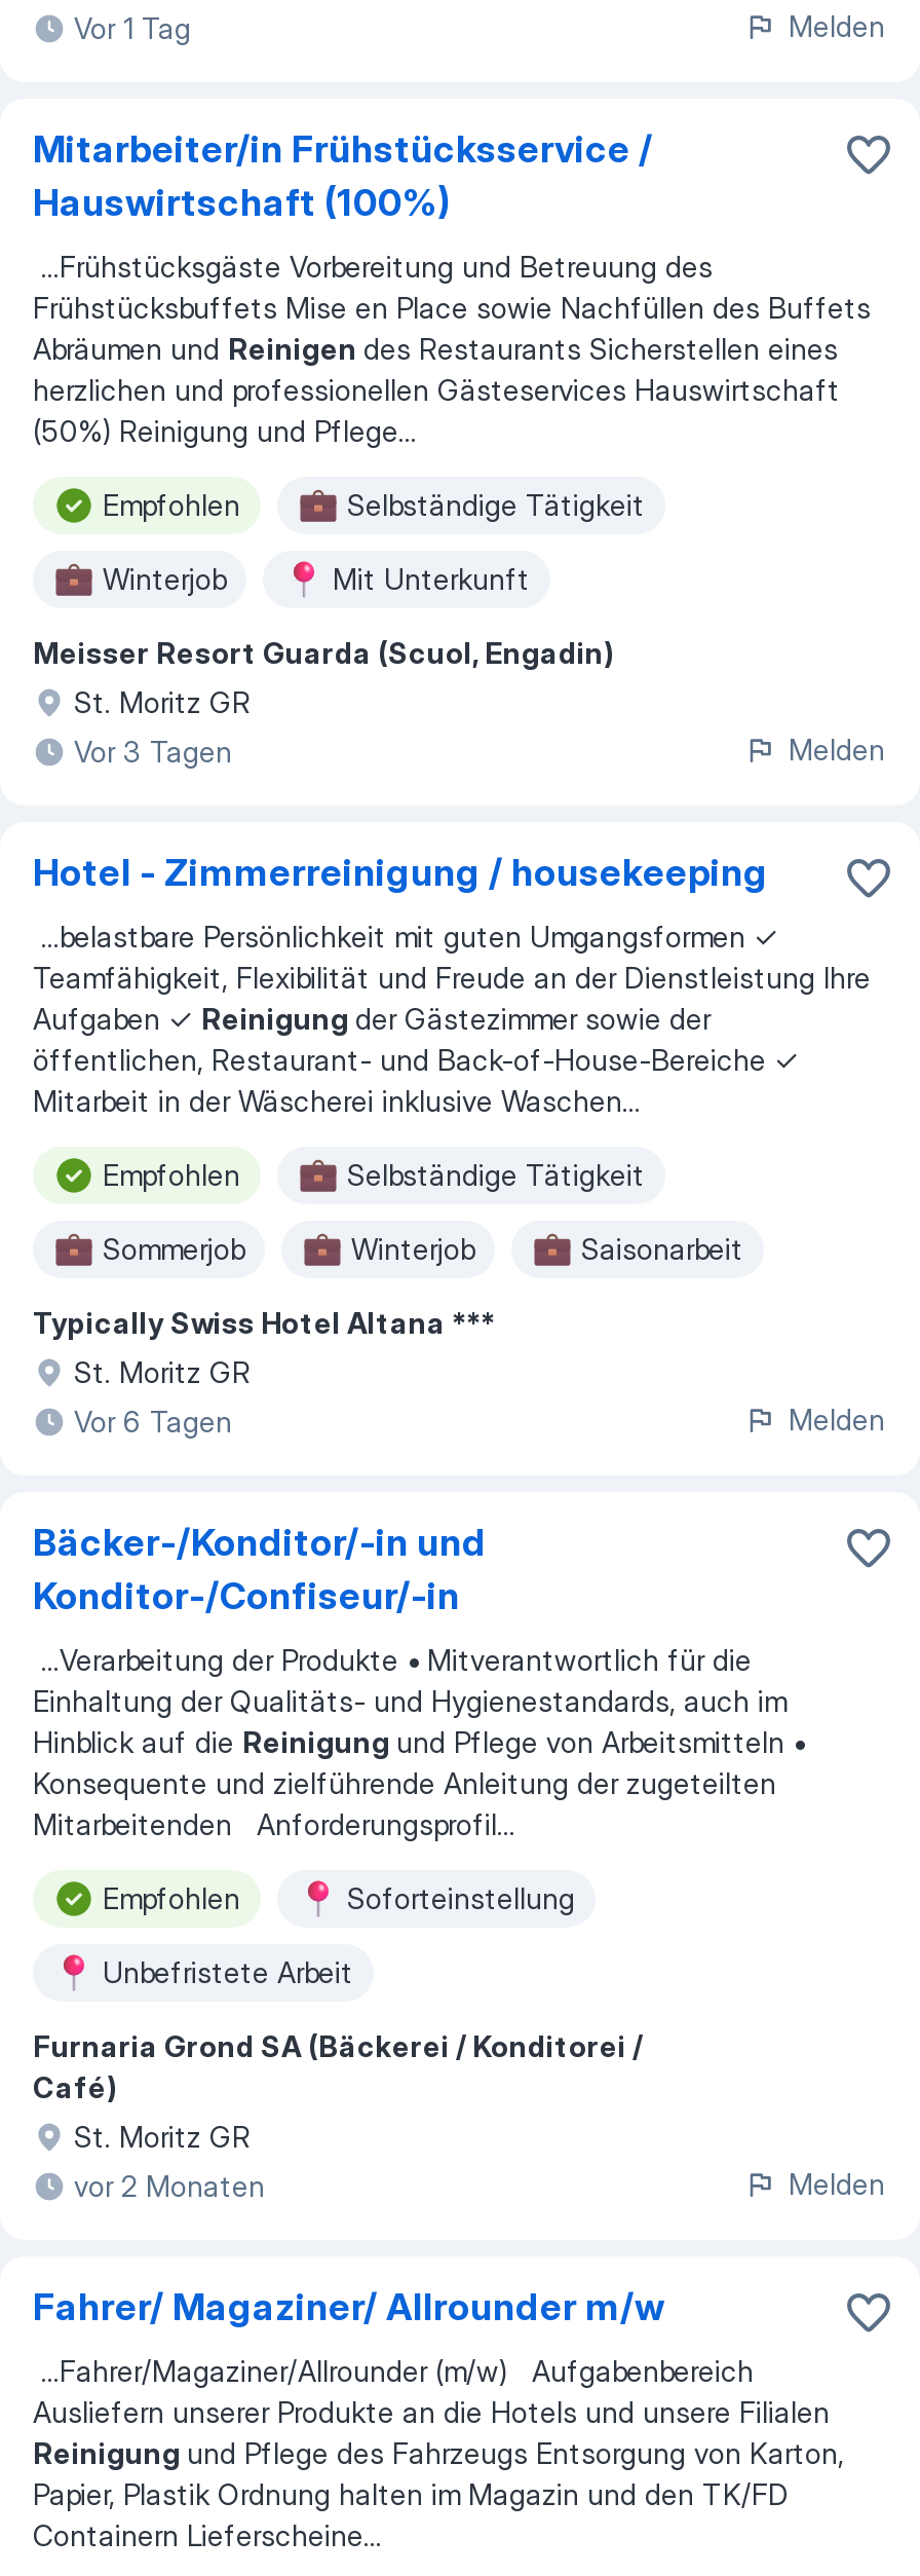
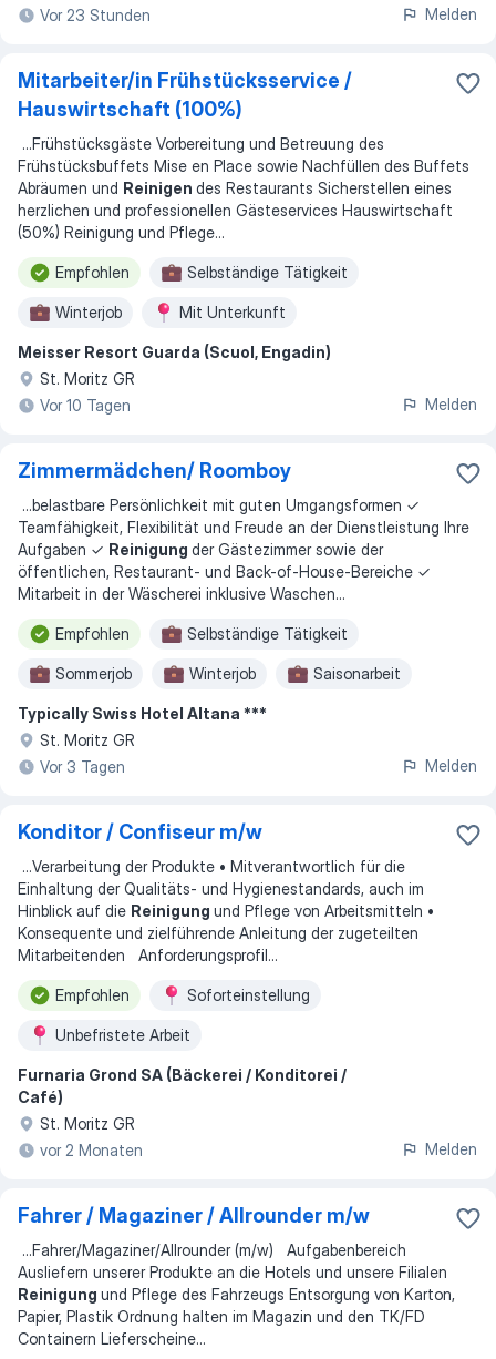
[74,10,191,45] Vor 1 Tag -> [40,6,151,24] Vor 23 Stunden
[74,734,232,769] Vor 3 Tagen -> [40,396,131,415] Vor 10 Tagen
[33,851,768,894] Hotel - Zimmerreinigung / housekeeping -> [18,459,291,482] Zimmermädchen/ Roomboy
[74,1404,232,1439] Vor 6 Tagen -> [40,757,125,776] Vor 3 Tagen
[33,1521,487,1617] Bäcker-/Konditor/-in und | Konditor-/Confiseur/-in -> [18,820,262,844] Konditor / Confiseur m/w
[33,2285,665,2328] Fahrer/ Magaziner/ Allrounder m/w -> [18,1204,370,1227] Fahrer / Magaziner / Allrounder m/w

